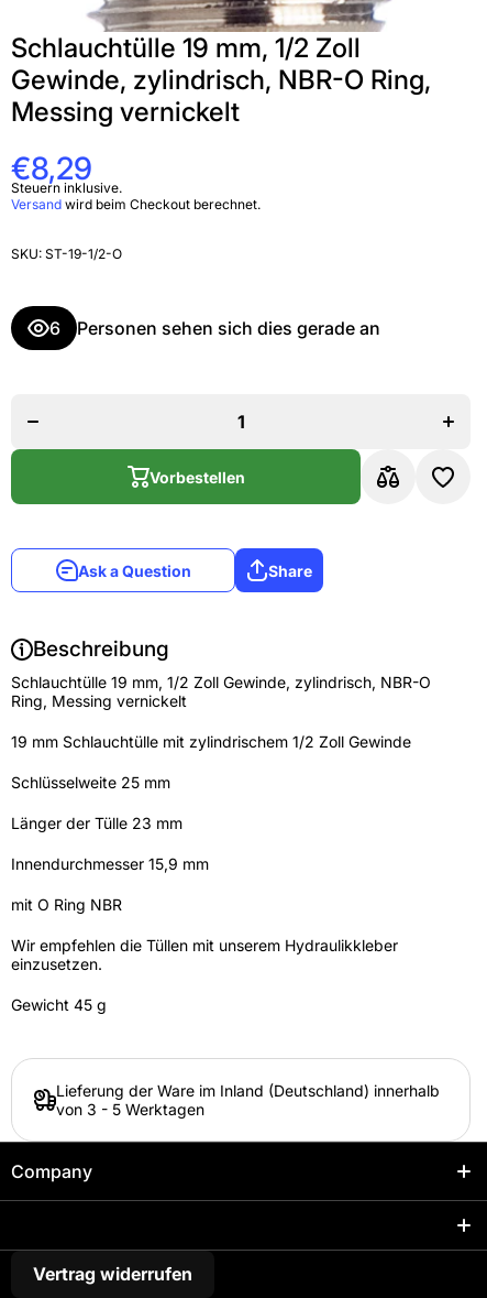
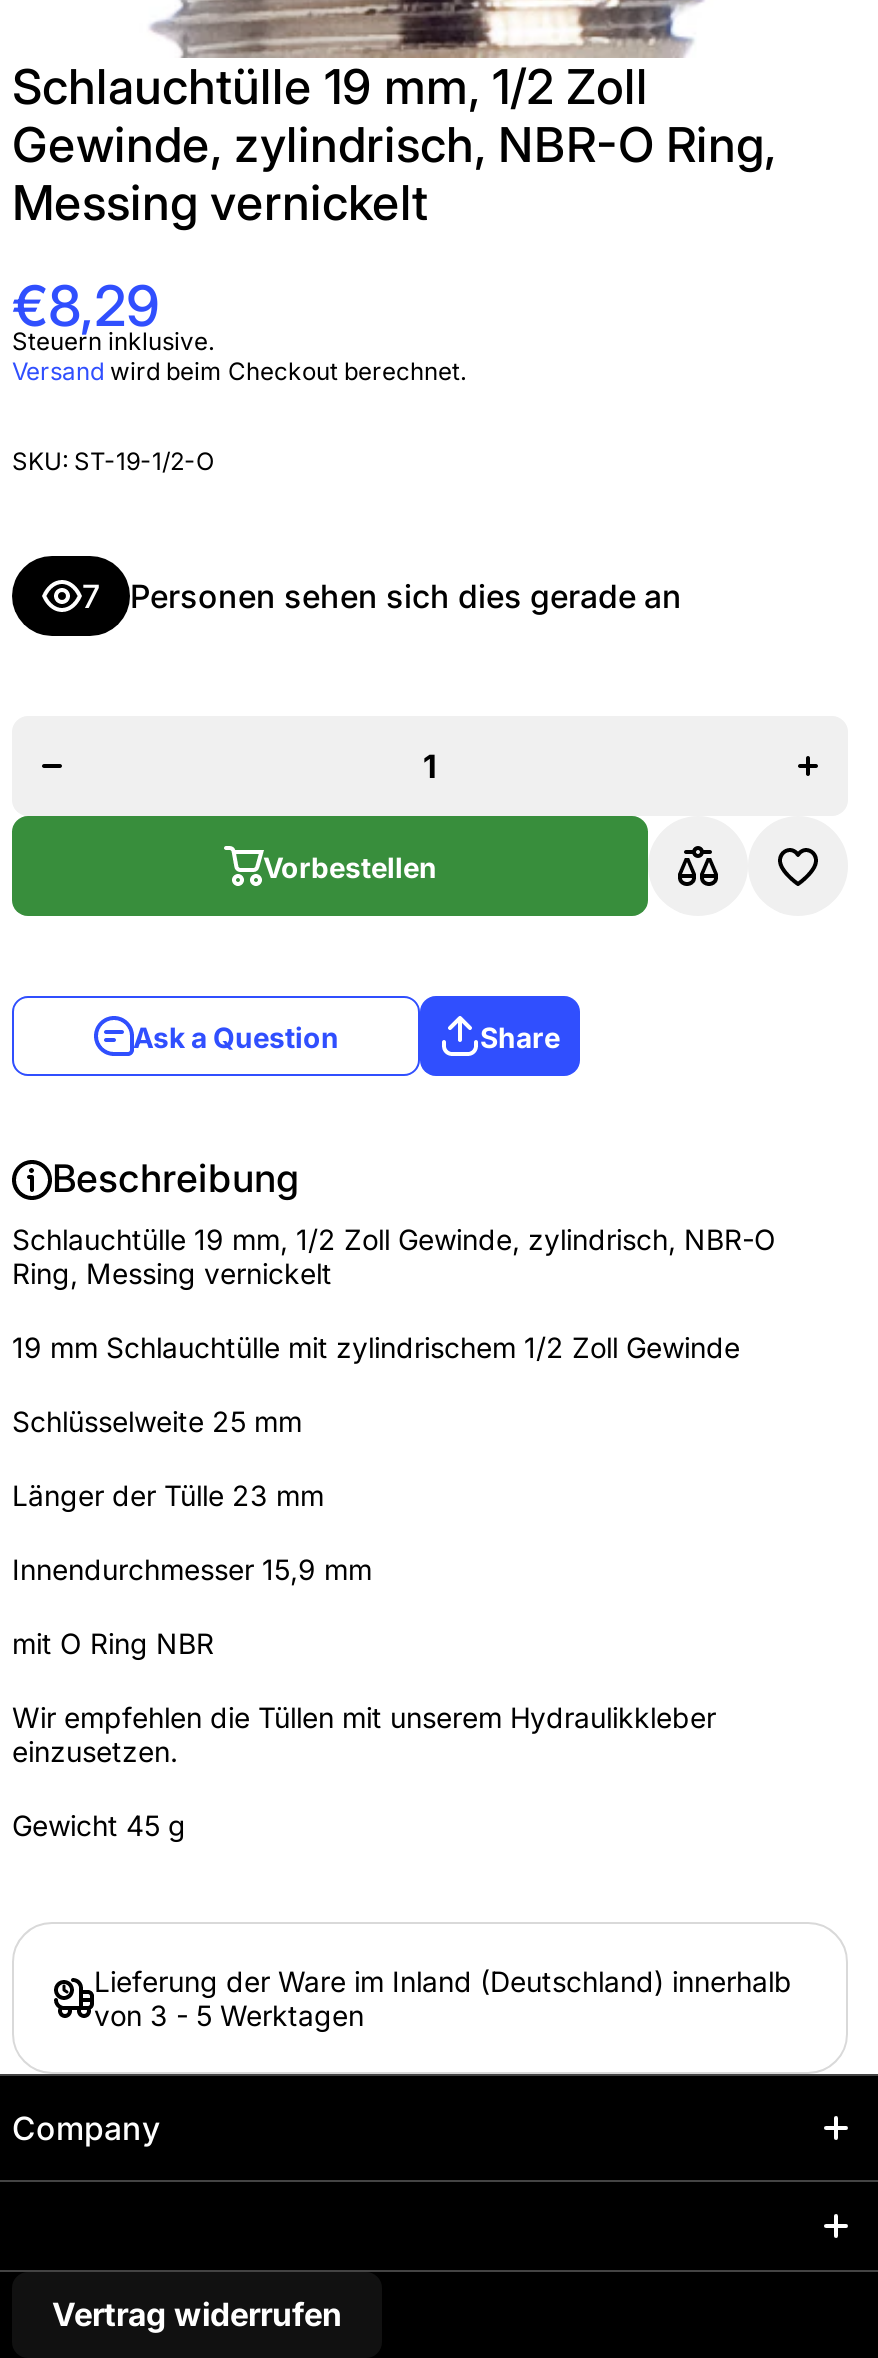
[49,317,380,339] 6 Personen sehen sich dies gerade an -> [82,576,682,616] 7 Personen sehen sich dies gerade an

